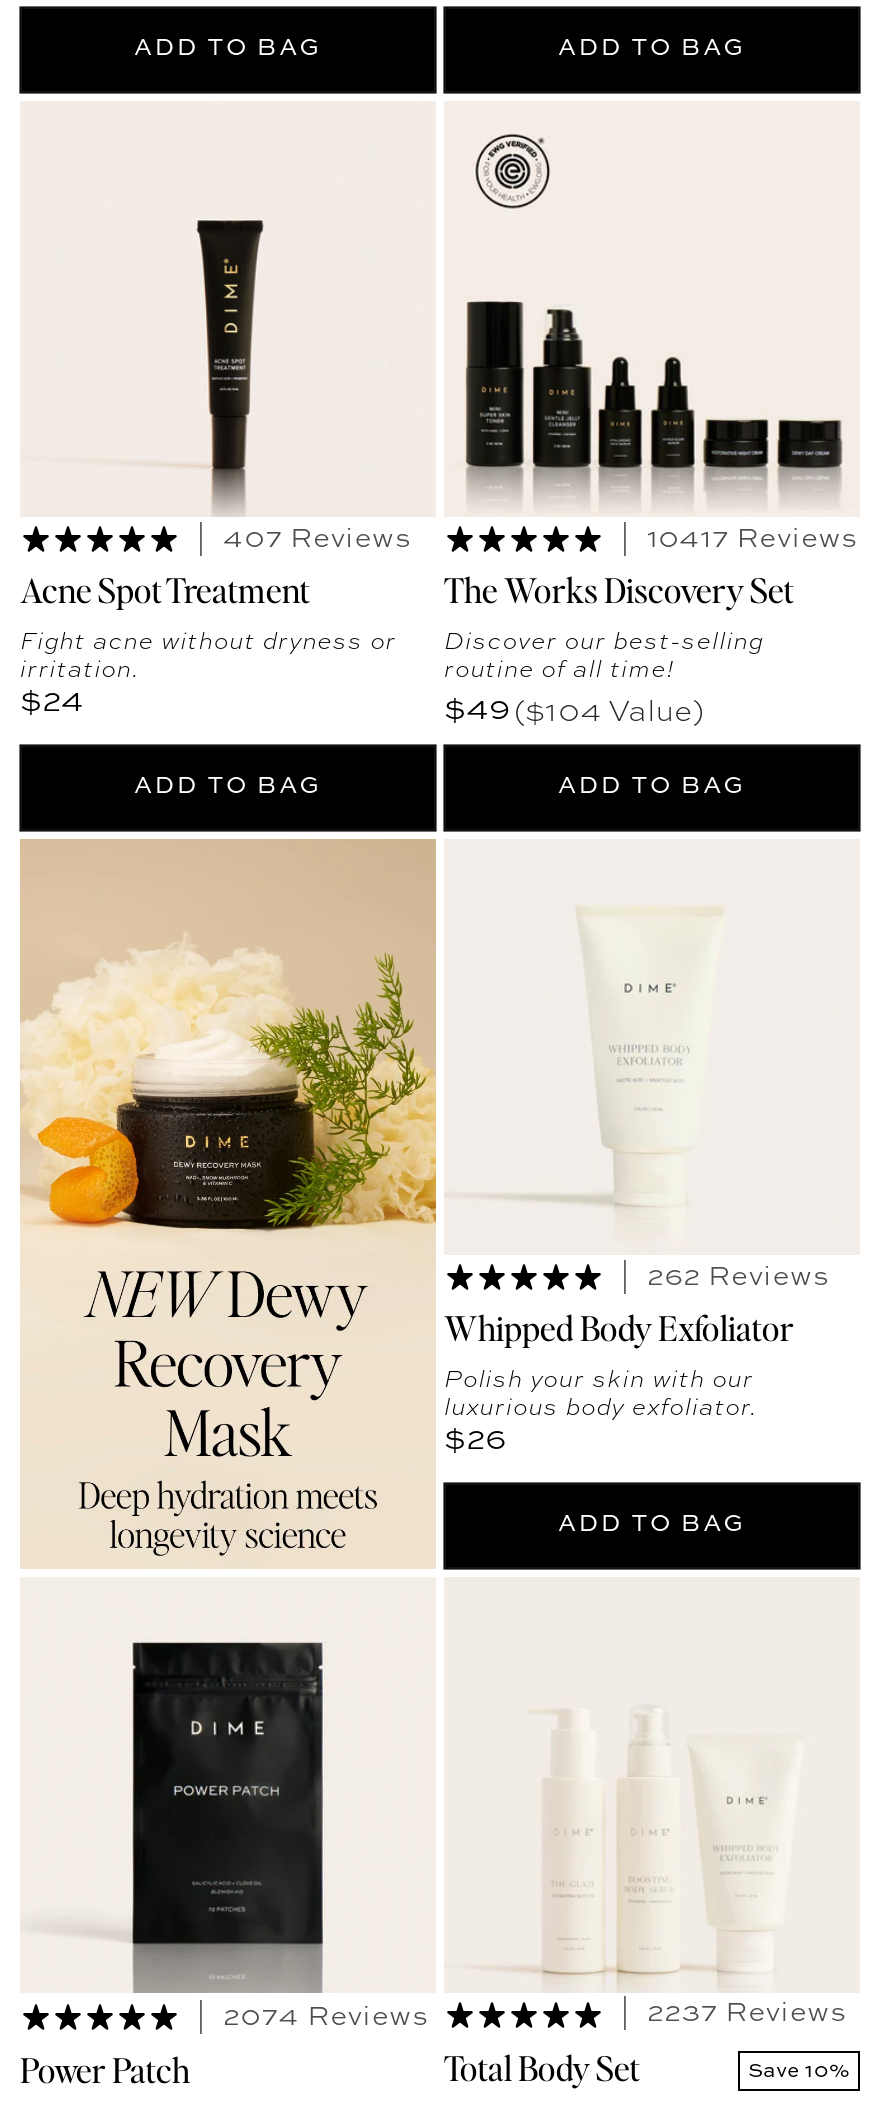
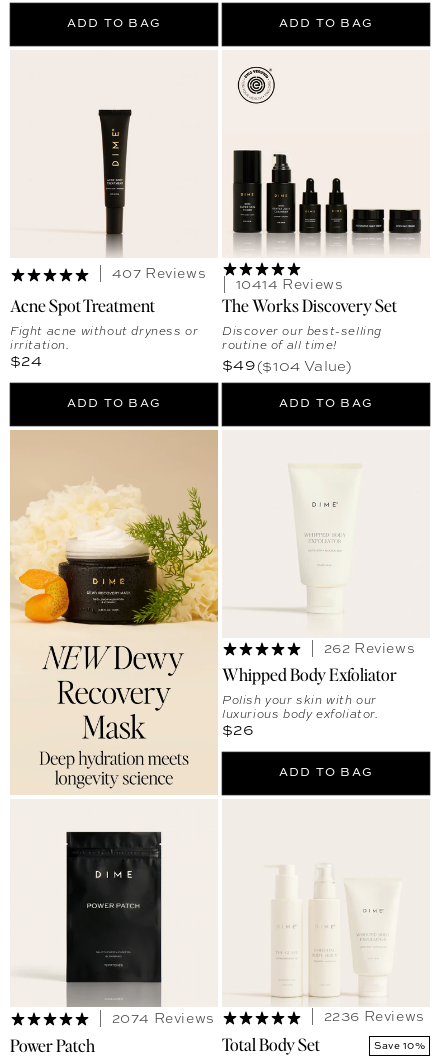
[647,525,859,553] 10417 Reviews -> [236,278,343,292] 10414 Reviews
[647,1999,848,2027] 2237 Reviews -> [324,1010,425,1024] 2236 Reviews

